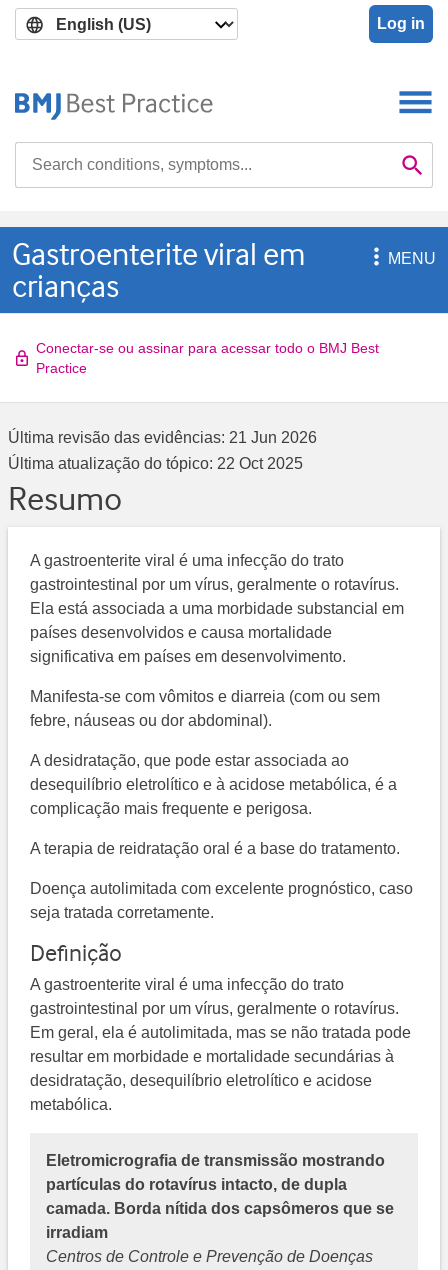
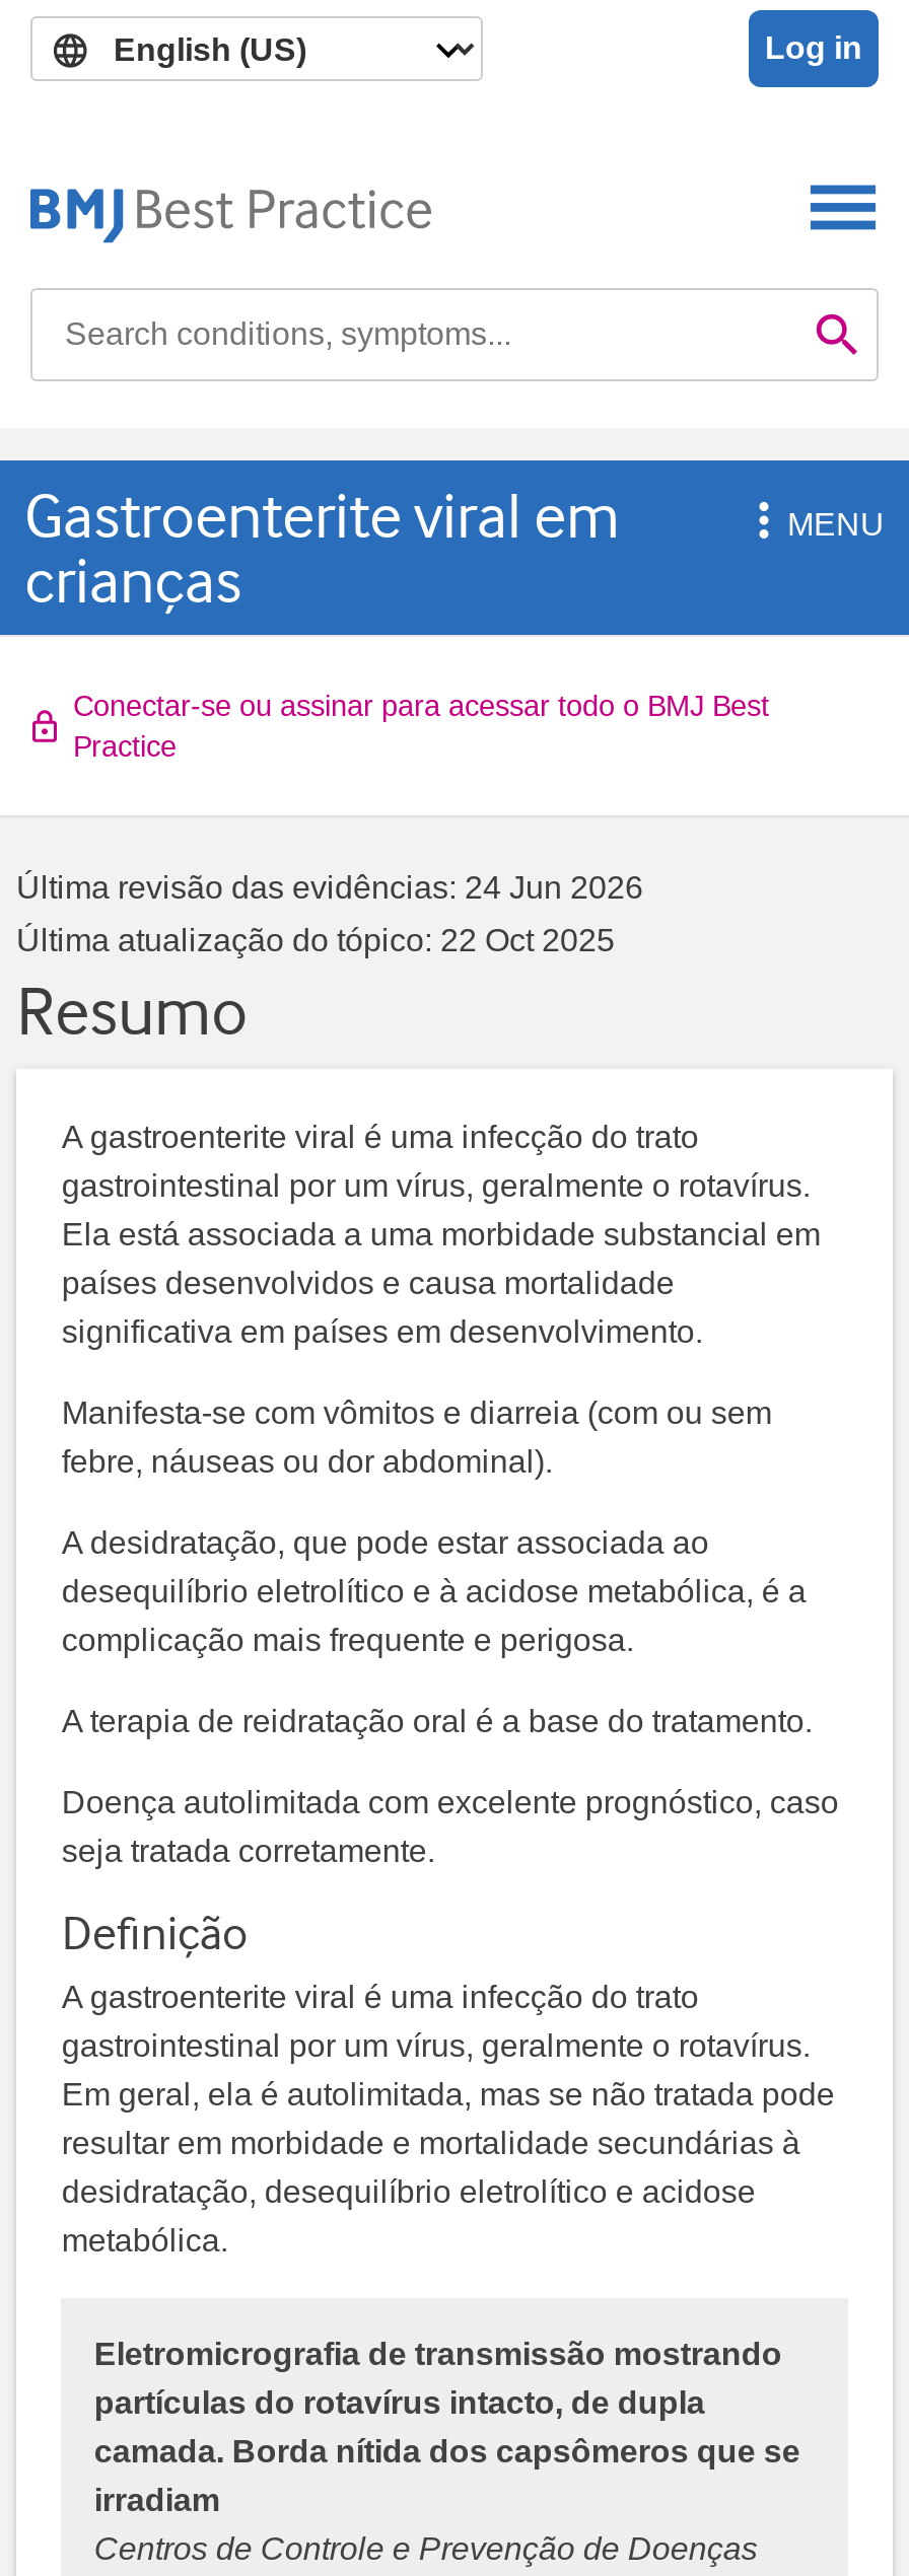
[8,429,317,446] Última revisão das evidências: 21 Jun 2026 -> [16,870,643,905] Última revisão das evidências: 24 Jun 2026

